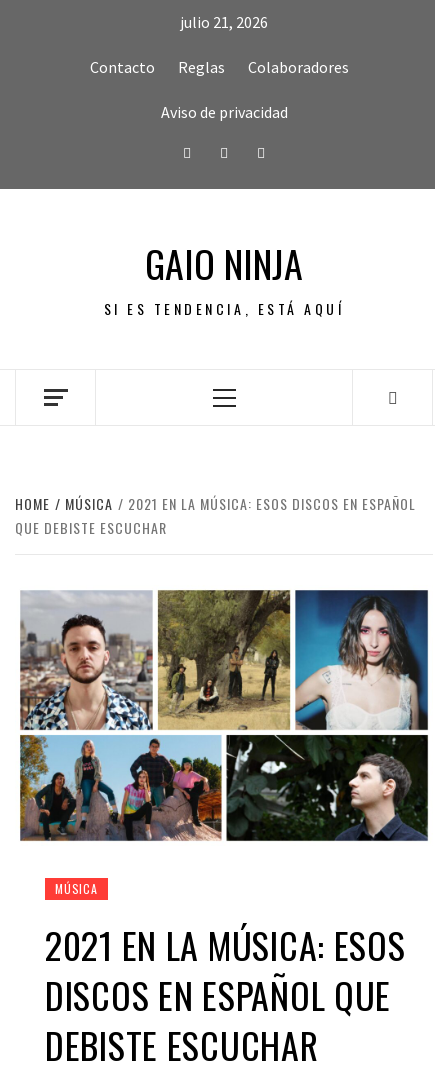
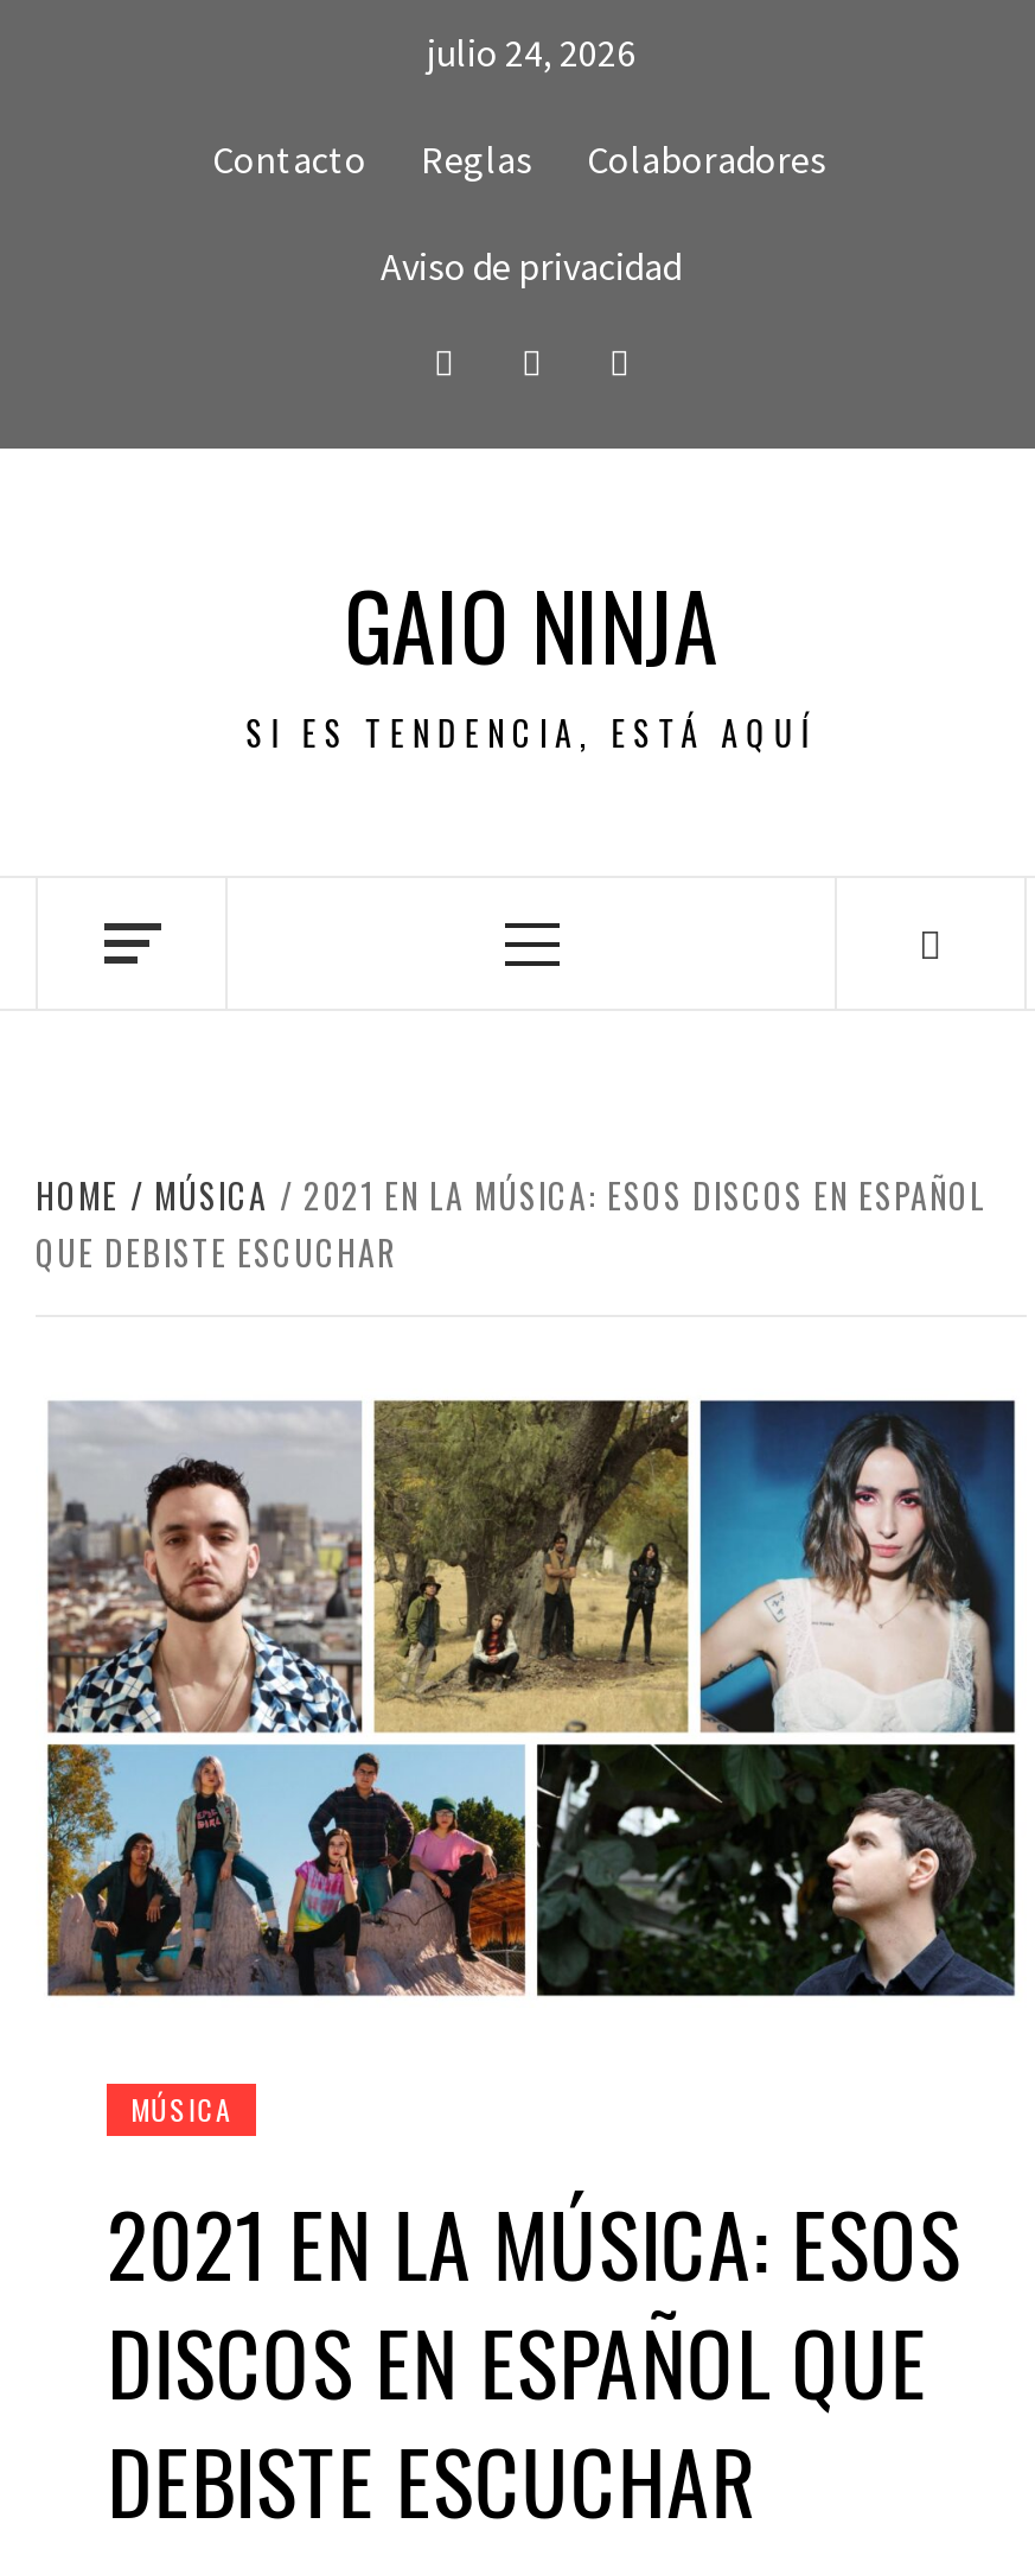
[180,12,268,32] julio 21, 2026 -> [427,28,635,76] julio 24, 2026

